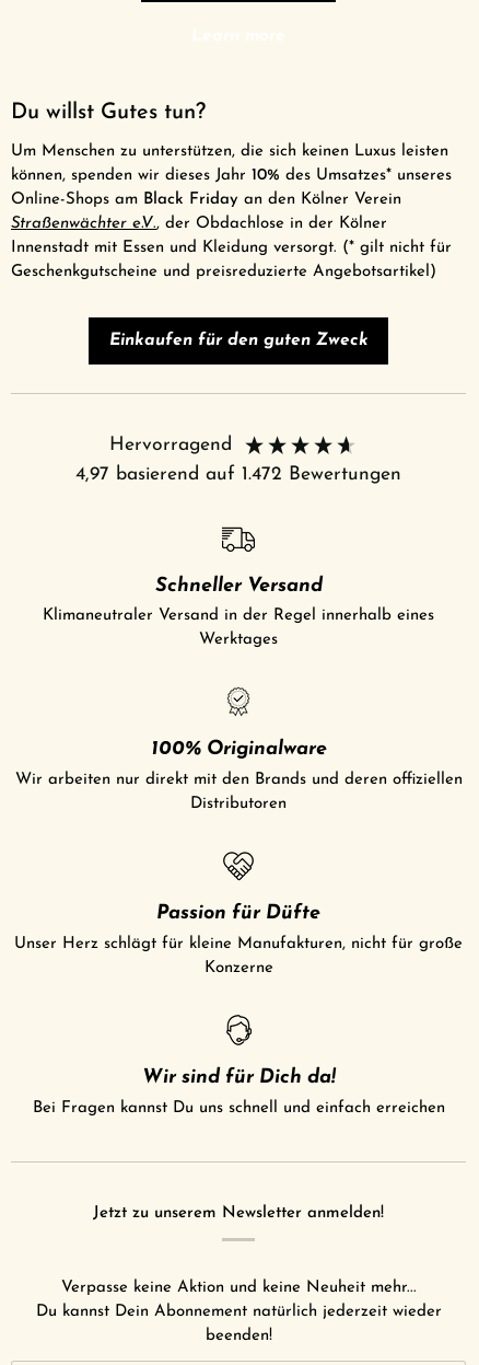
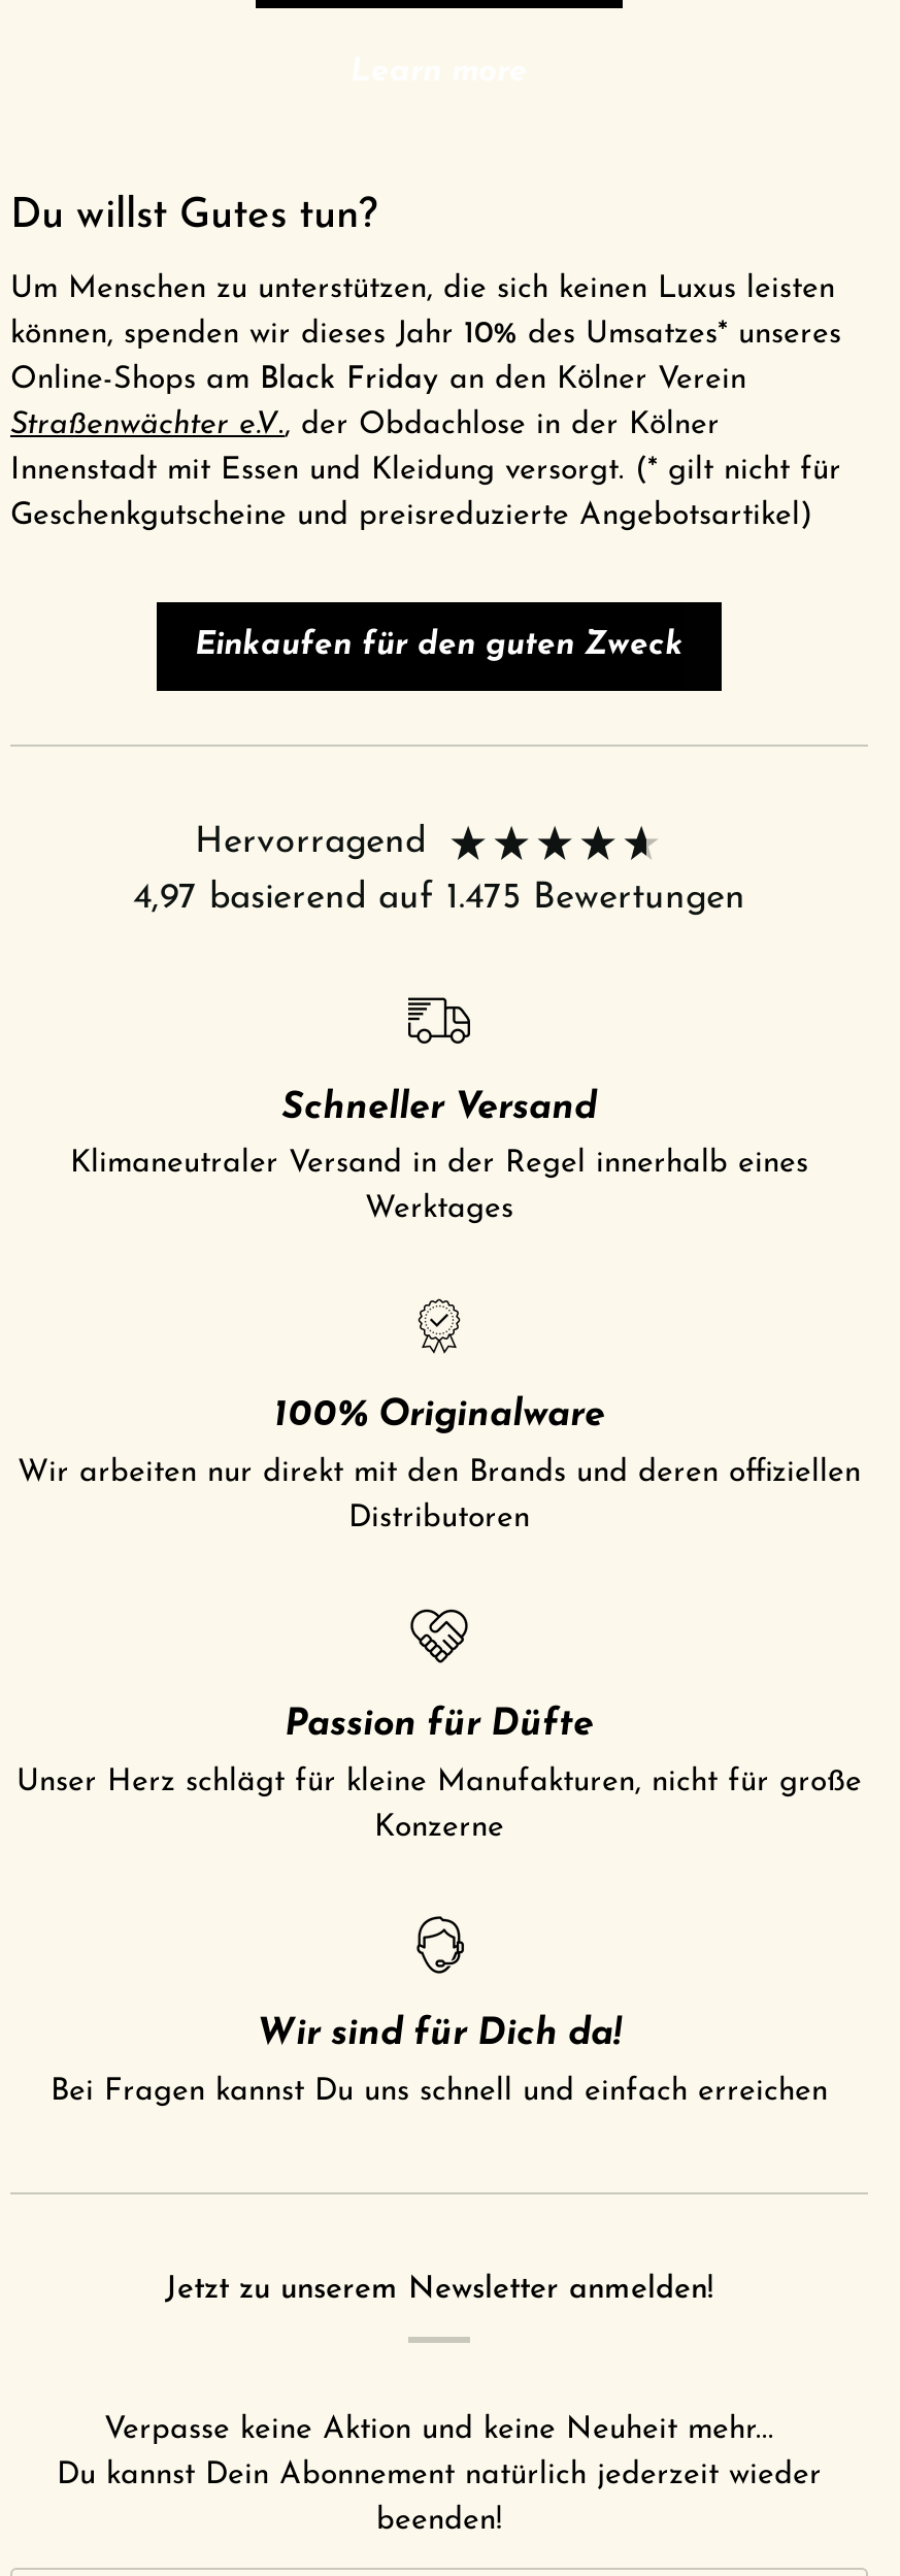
[75,465,401,484] 4,97 basierend auf 1.472 Bewertungen -> [133,881,745,916] 4,97 basierend auf 1.475 Bewertungen

